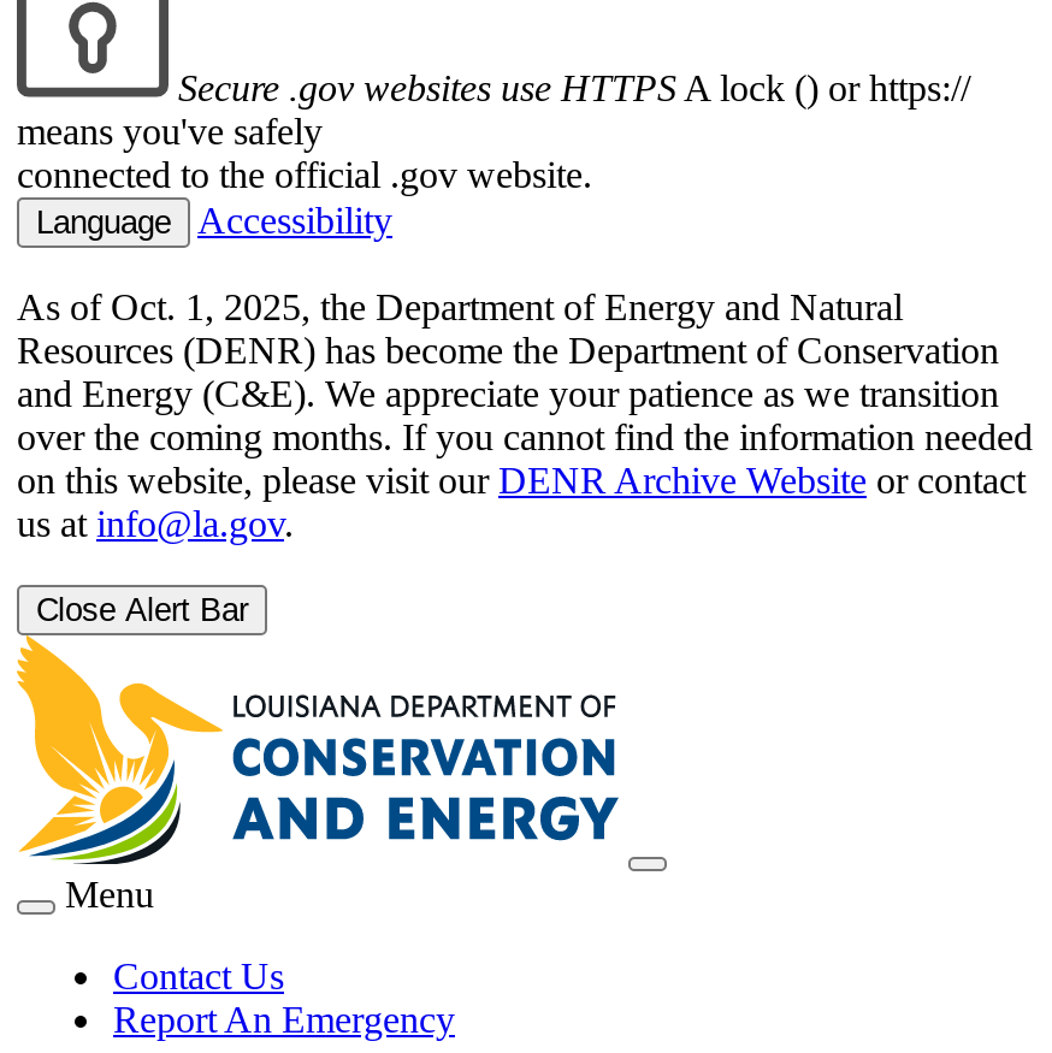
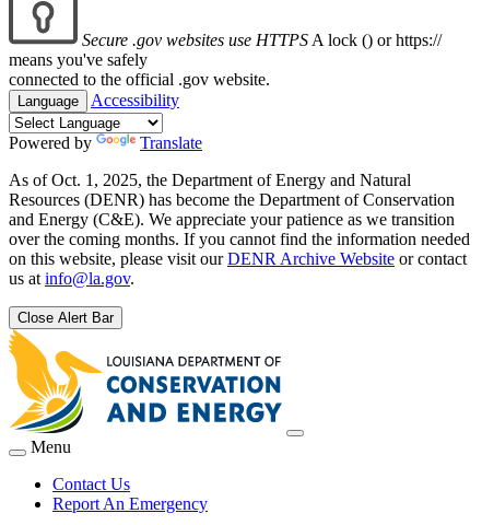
none -> [9,133,202,152] Powered by | Translate

